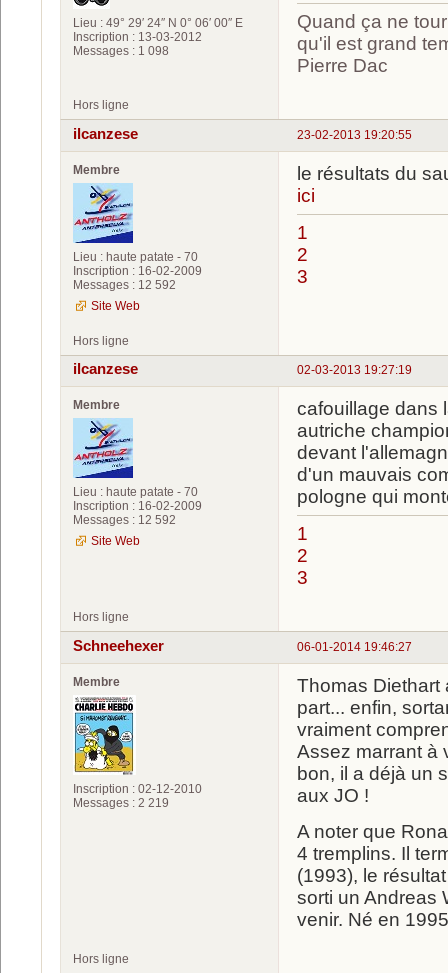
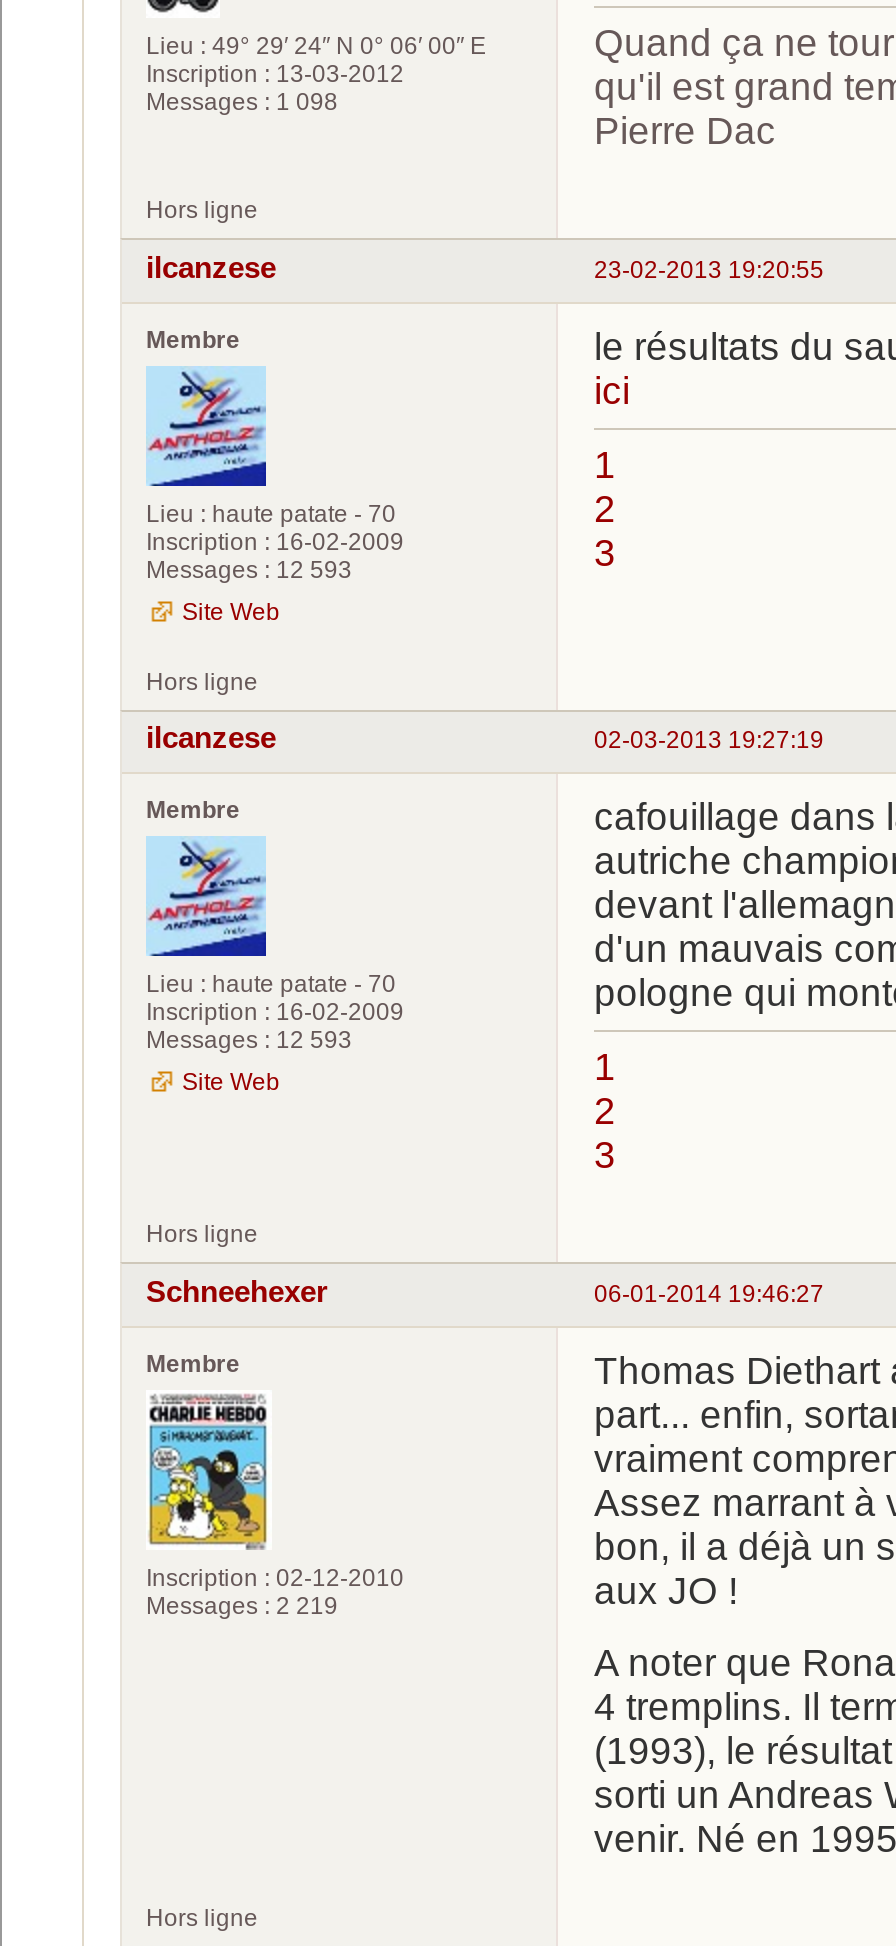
[73,278,176,292] Messages : 12 592 -> [146,556,352,584] Messages : 12 593
[73,513,176,527] Messages : 12 592 -> [146,1027,352,1055] Messages : 12 593

